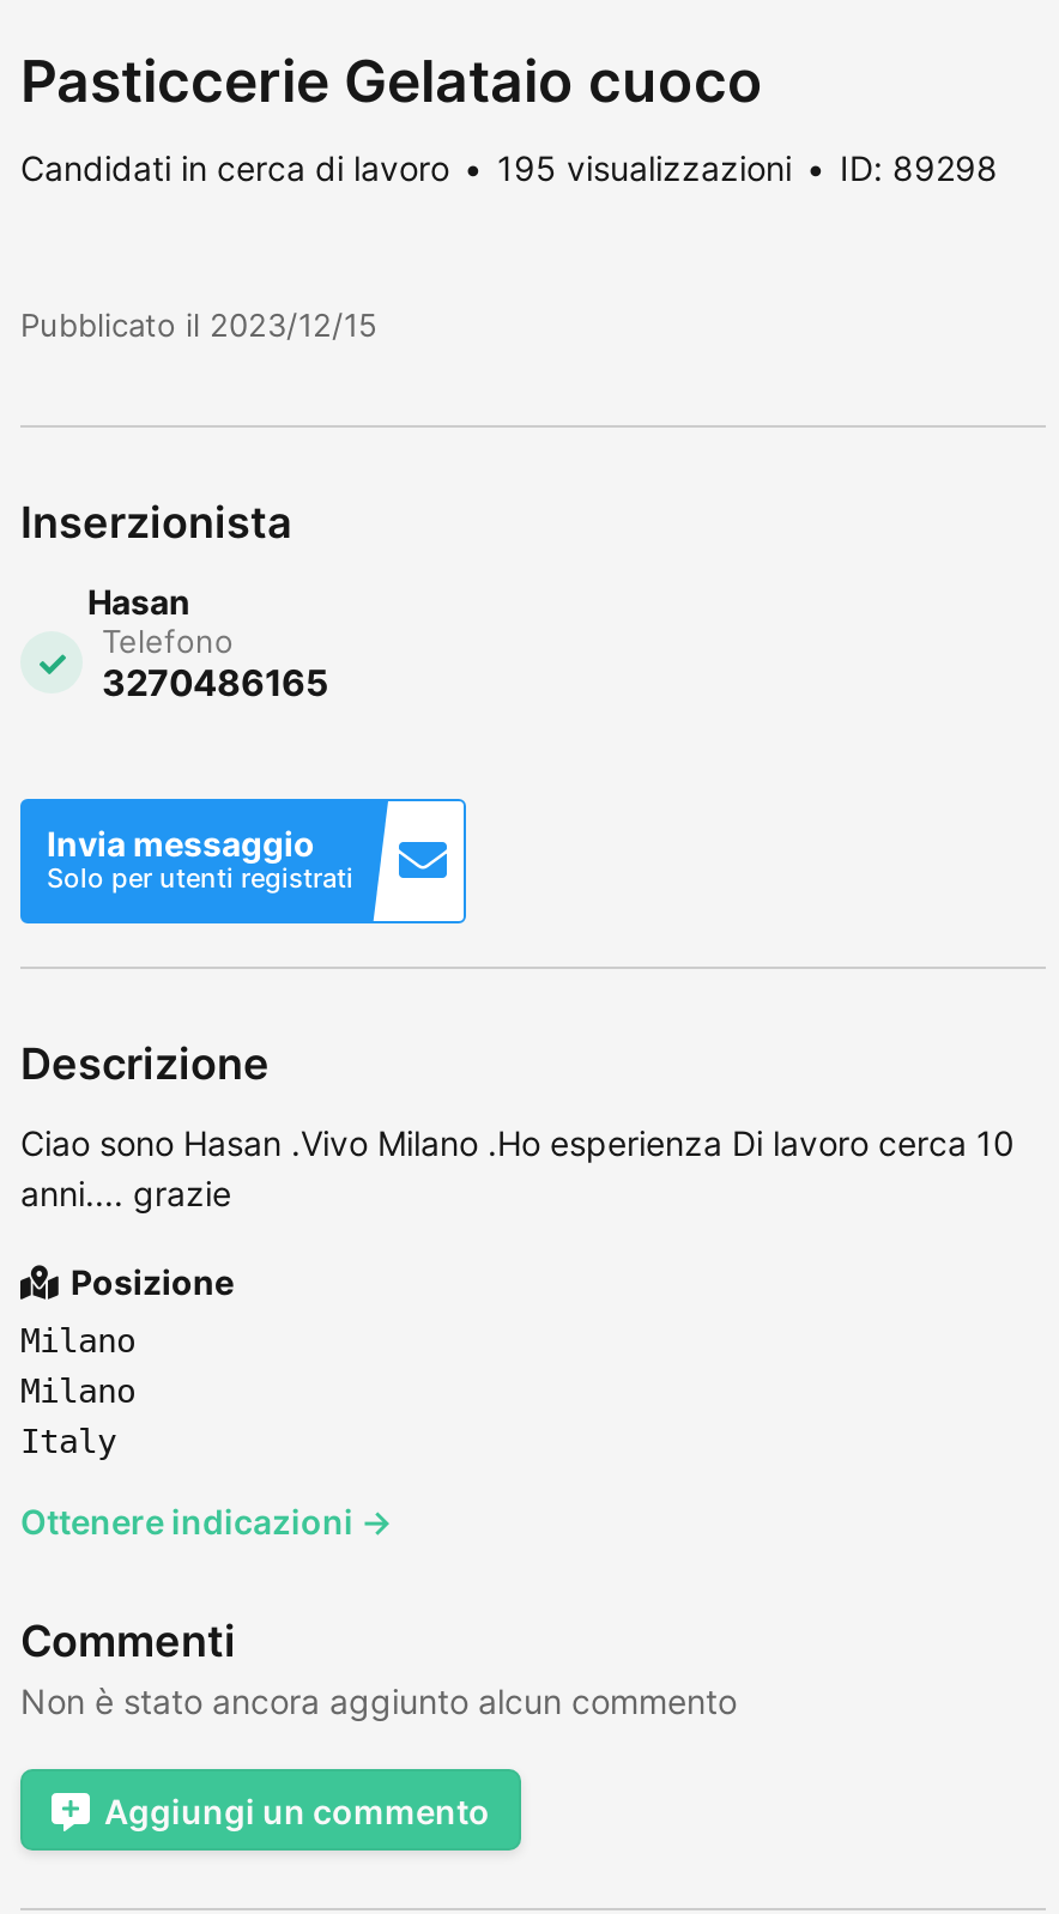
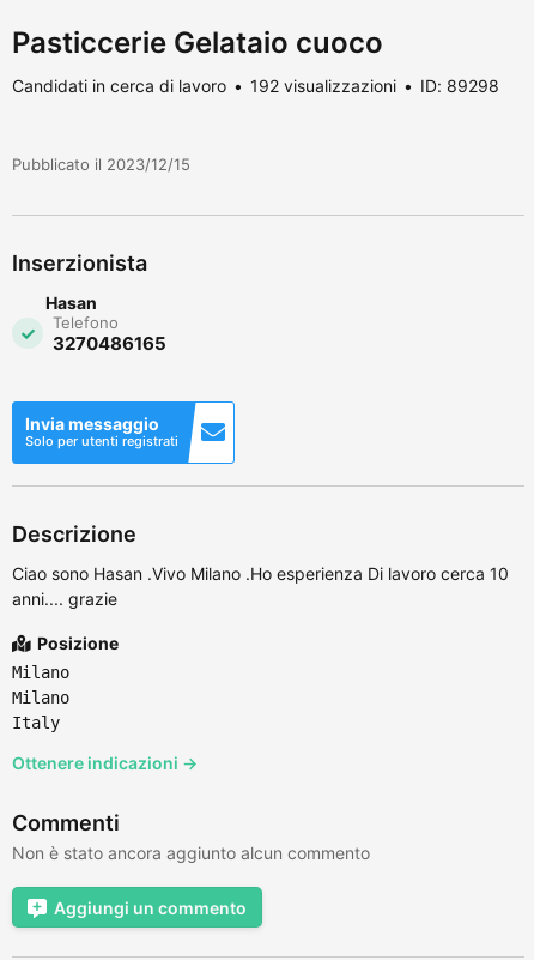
[497,146,792,187] 195 visualizzazioni -> [250,75,396,95] 192 visualizzazioni

